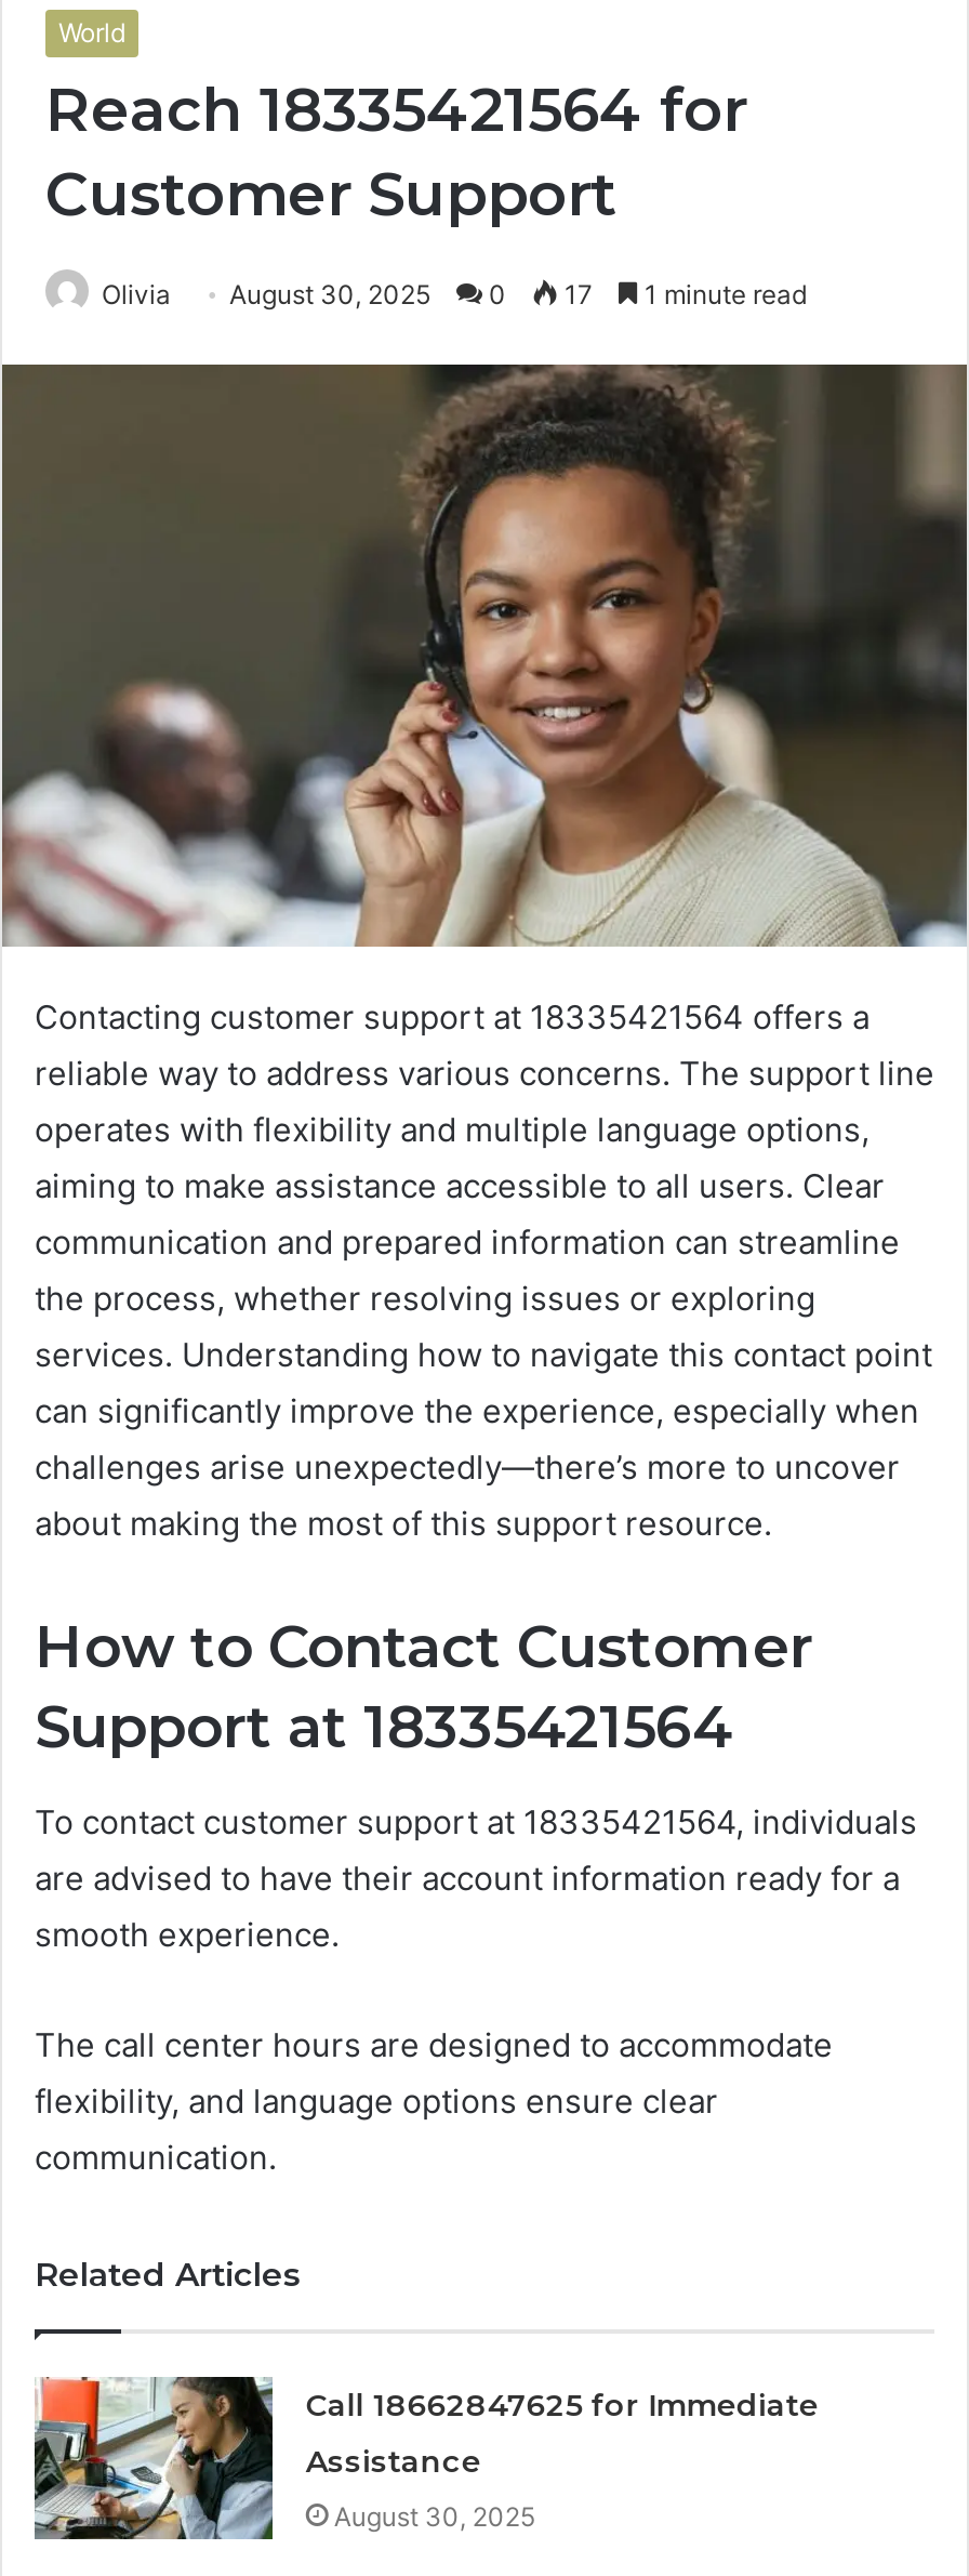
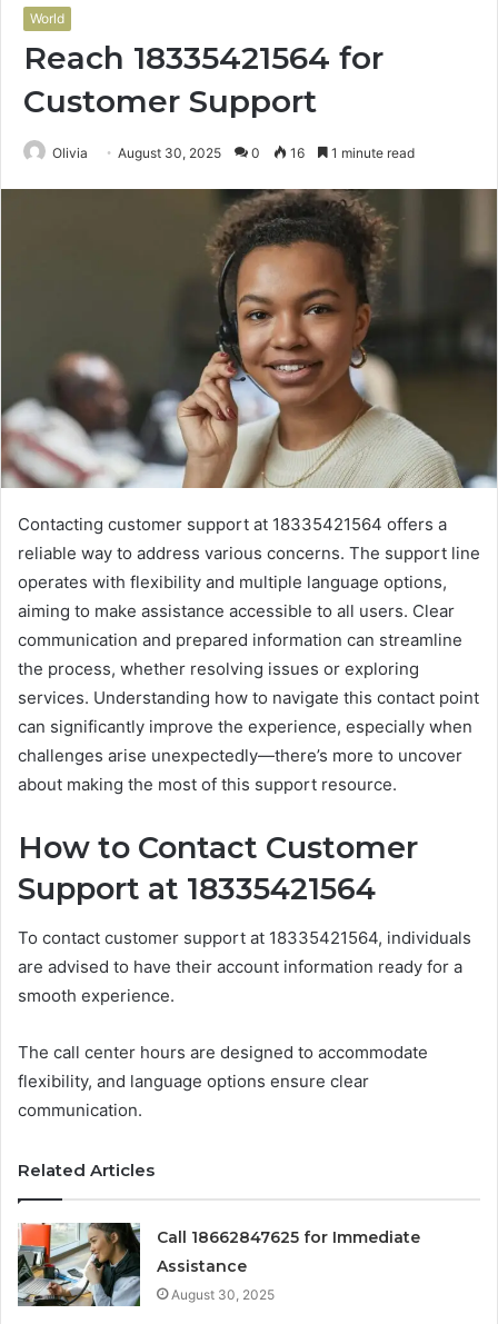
[102,278,807,310] Olivia August 30, 2025 0 17 1 minute read -> [52,144,415,161] Olivia August 30, 2025 0 16 1 minute read

